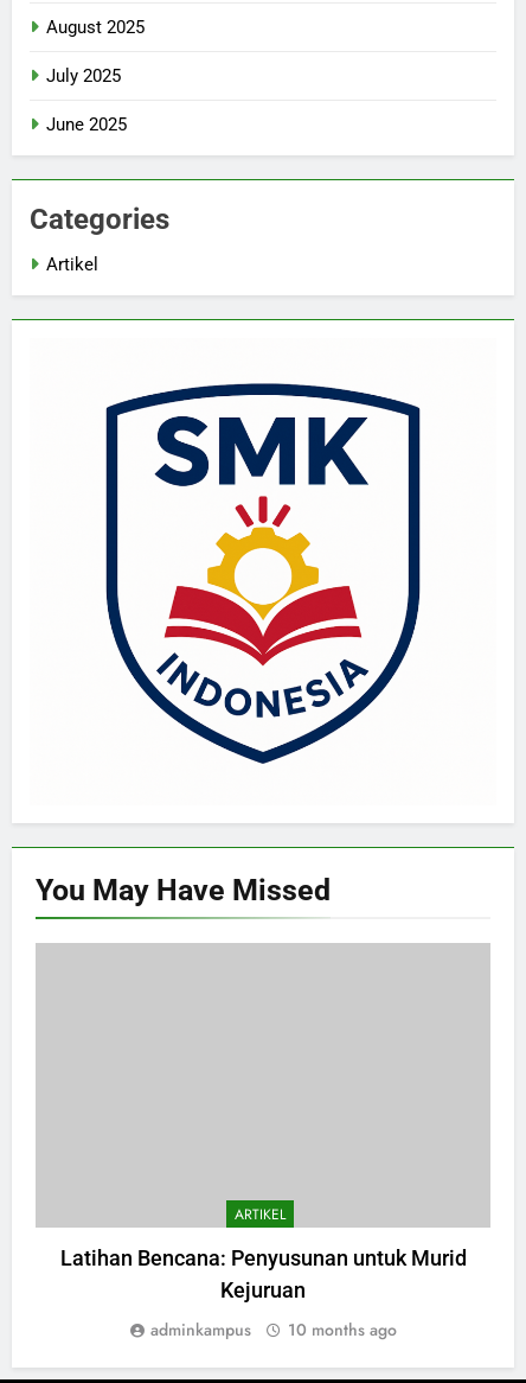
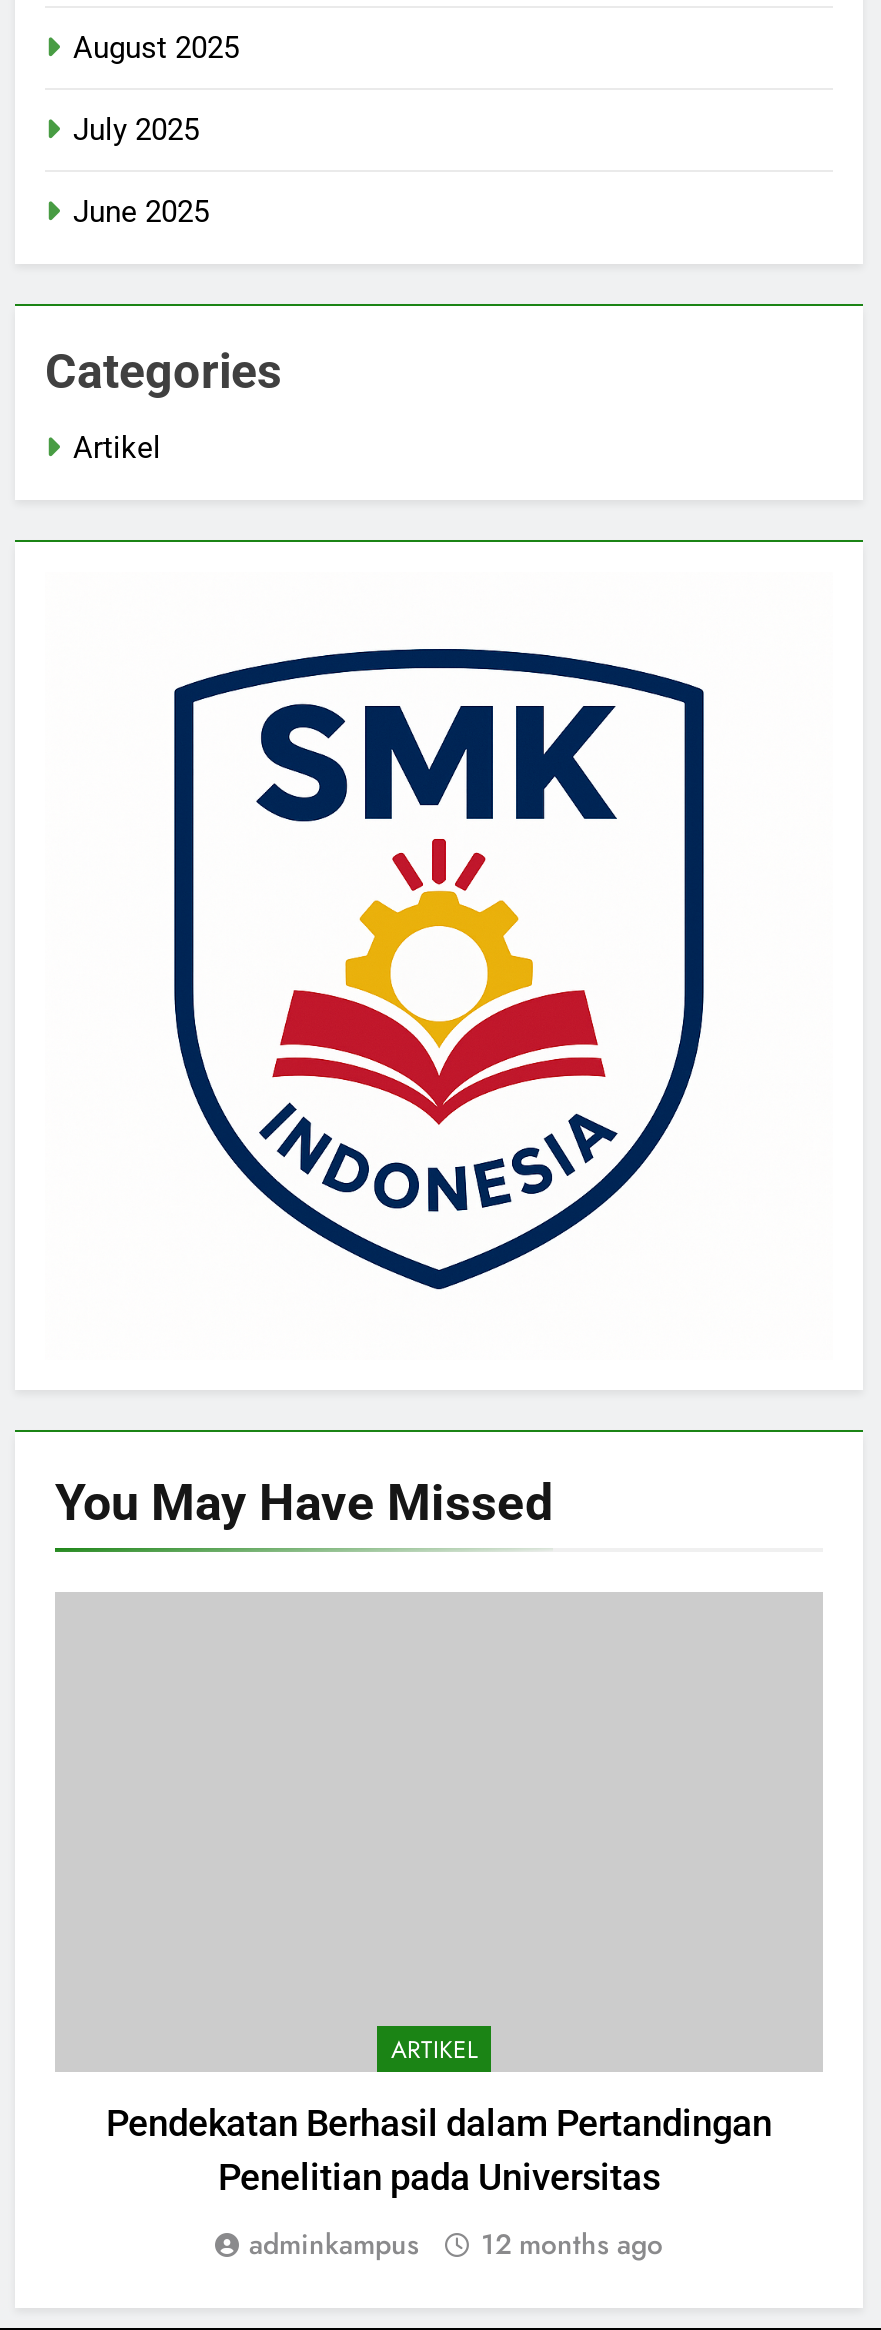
[60,1246,466,1302] Latihan Bencana: Penyusunan untuk Murid | Kejuruan -> [106,2102,772,2198] Pendekatan Berhasil dalam Pertandingan | Penelitian pada Universitas
[150,1318,396,1342] adminkampus 10 months ago -> [249,2224,663,2264] adminkampus 12 months ago

